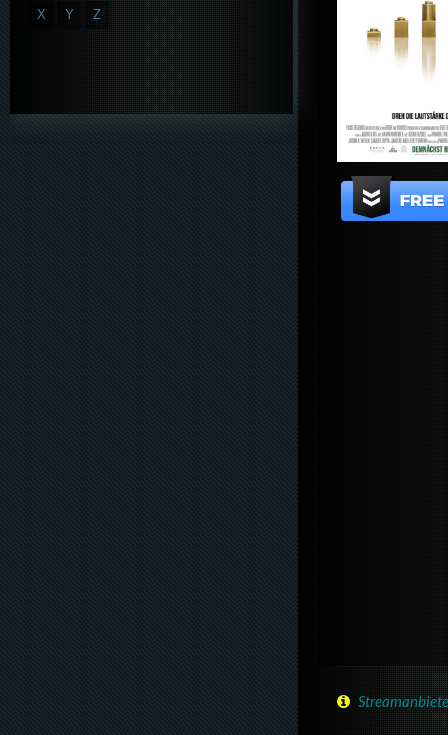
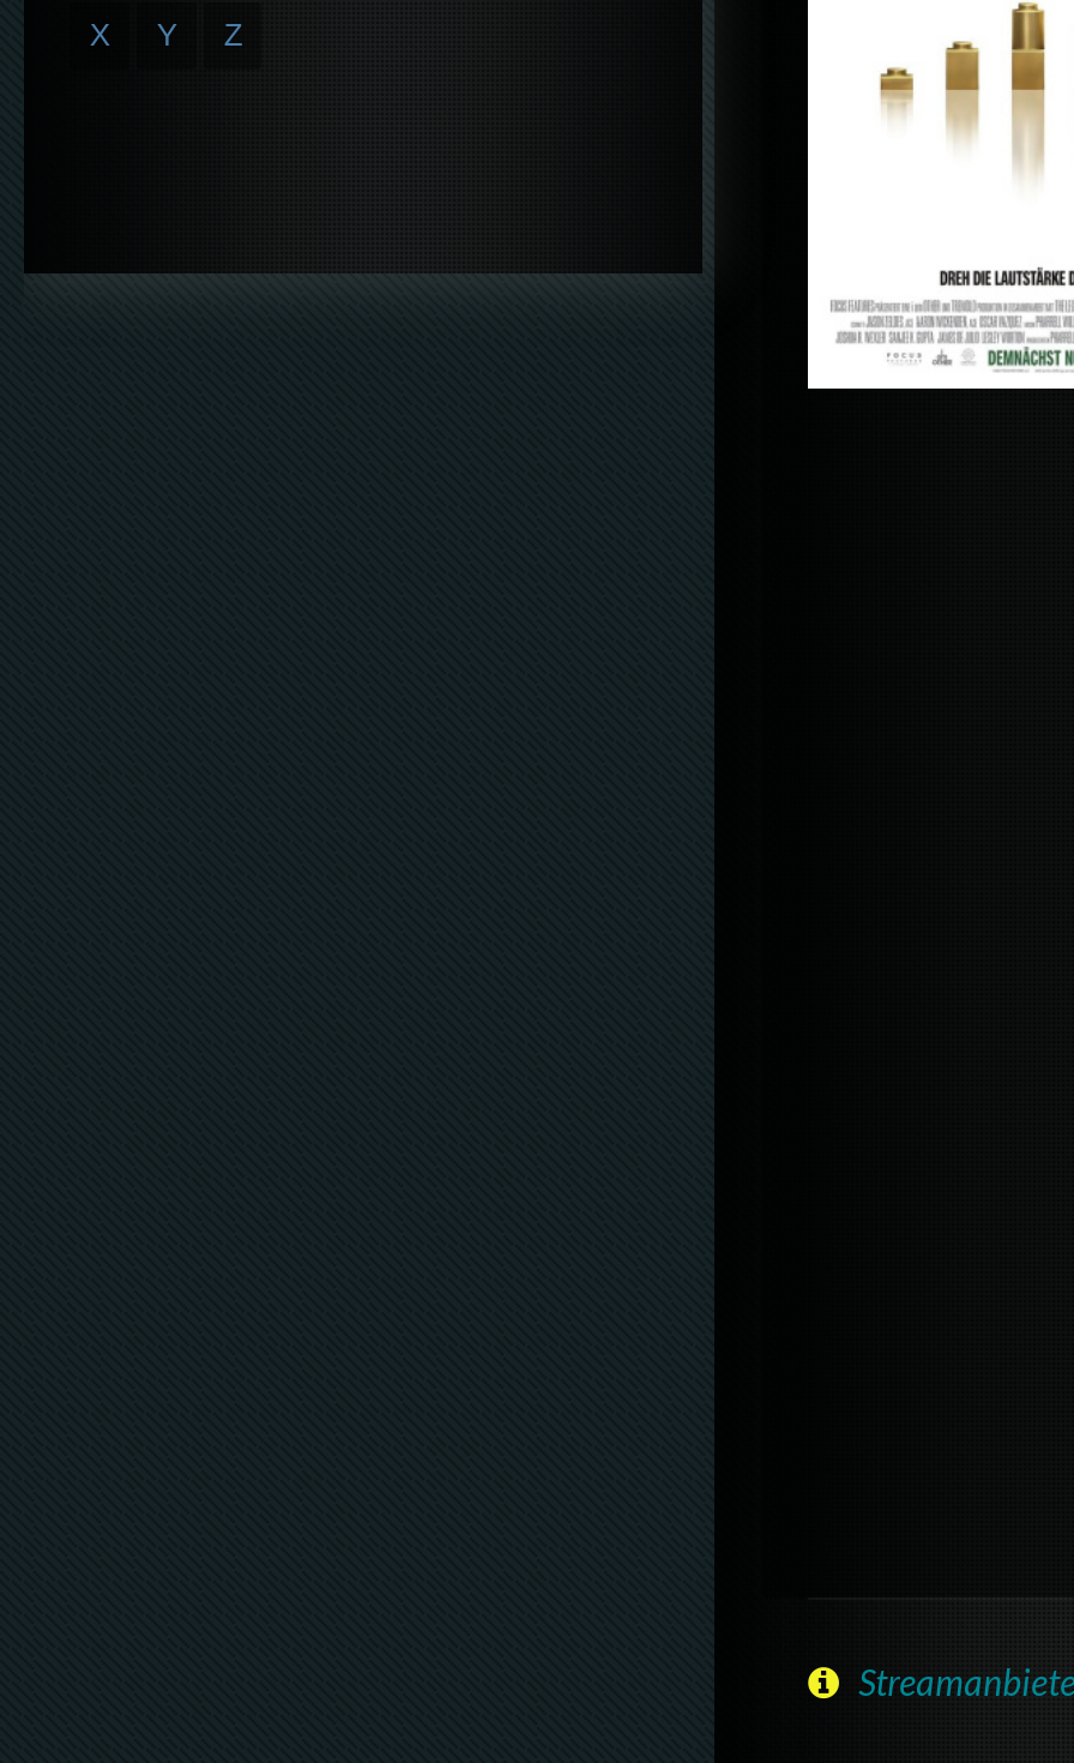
[340,176,445,222] [image] -> none

